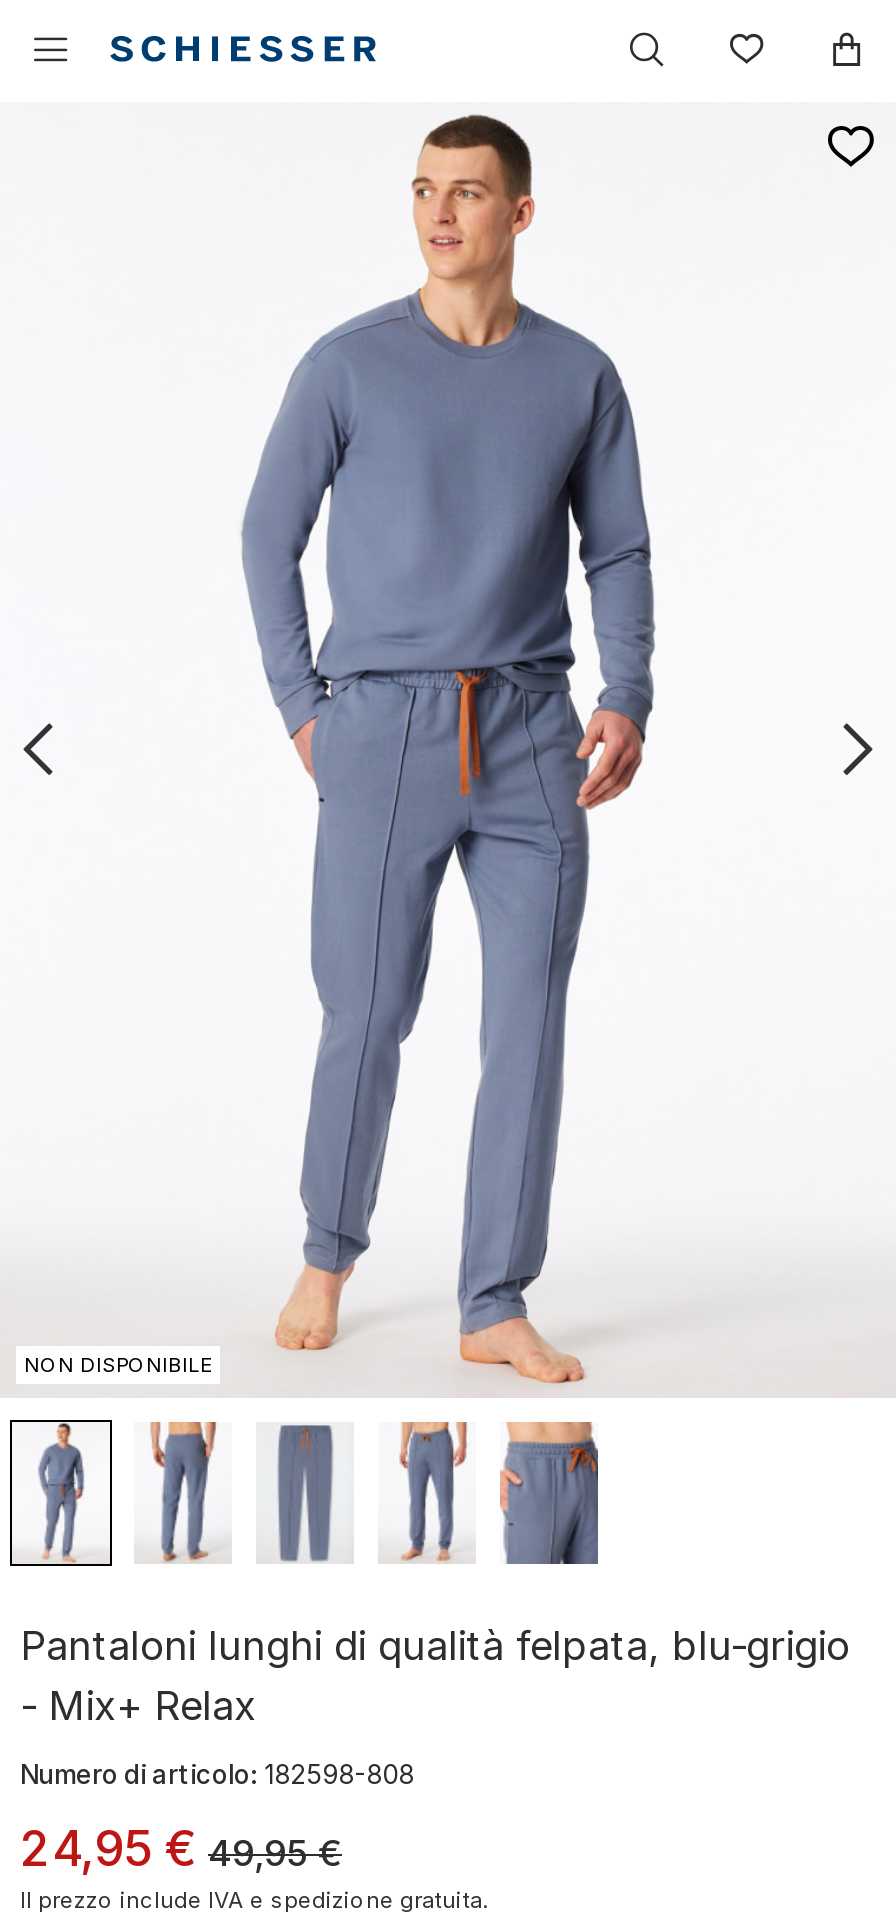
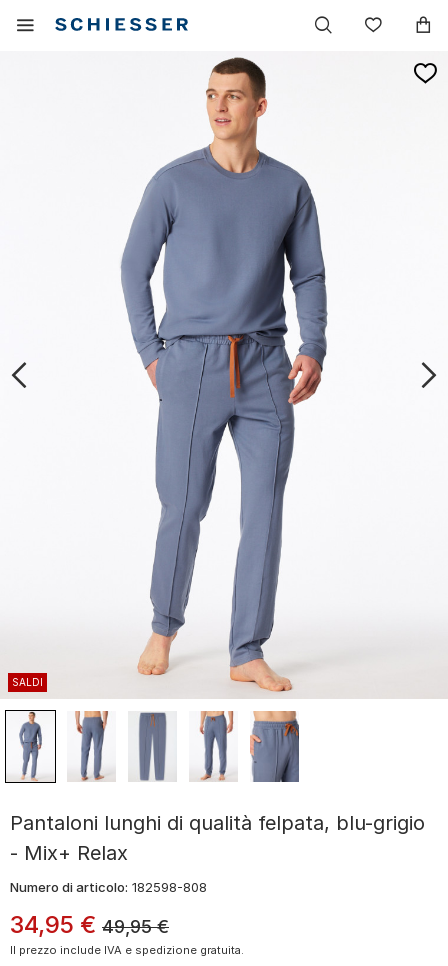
[24,1351,212,1375] NON DISPONIBILE -> [12,676,43,688] SALDI
[20,1819,342,1877] 24,95 €49,95€ -> [10,910,169,939] 34,95 €49,95 €

